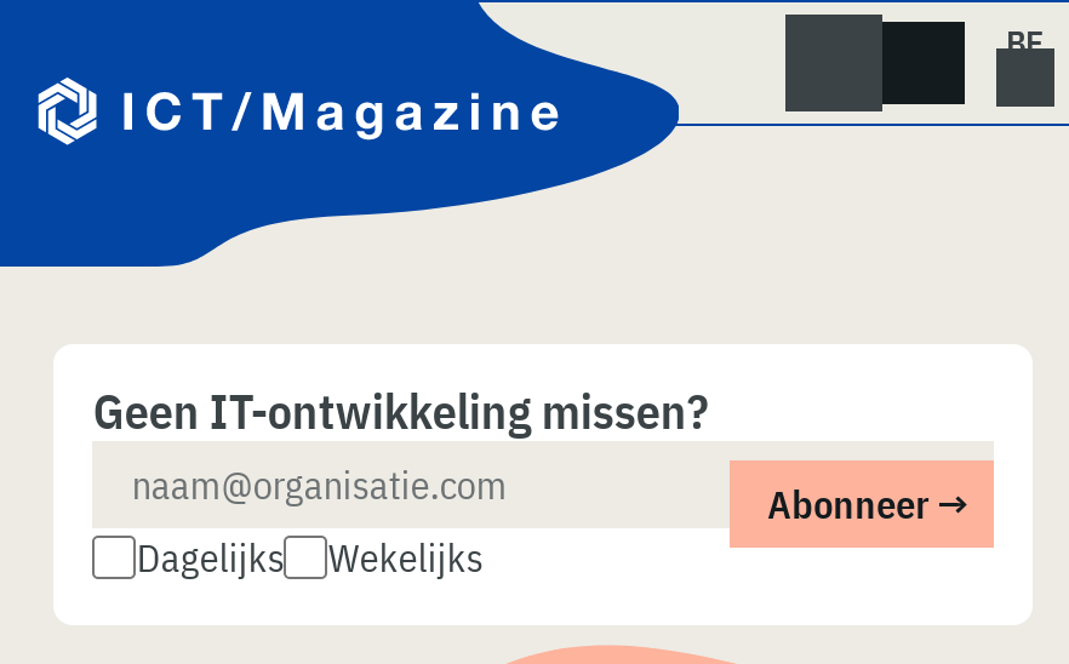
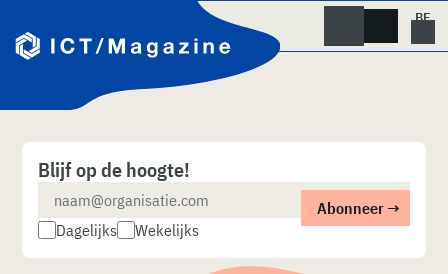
[93,378,709,443] Geen IT-ontwikkeling missen? -> [38,156,190,183] Blijf op de hoogte!

